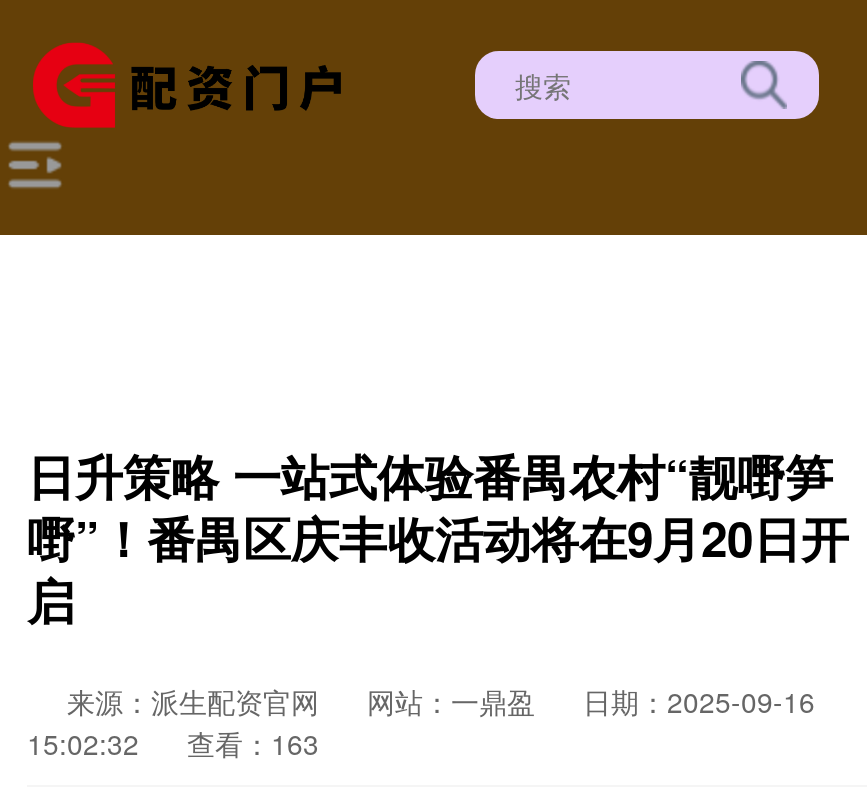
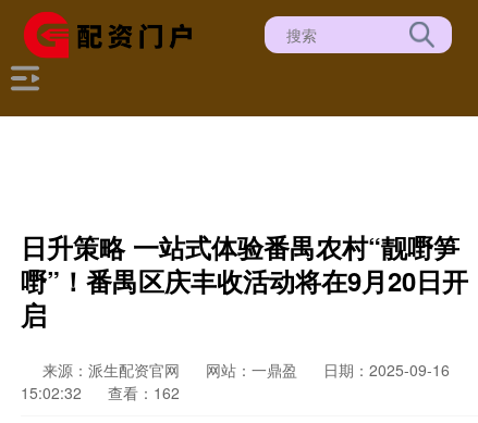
[27,723,319,763] 15:02:32 查看：163 -> [21,382,180,403] 15:02:32 查看：162

